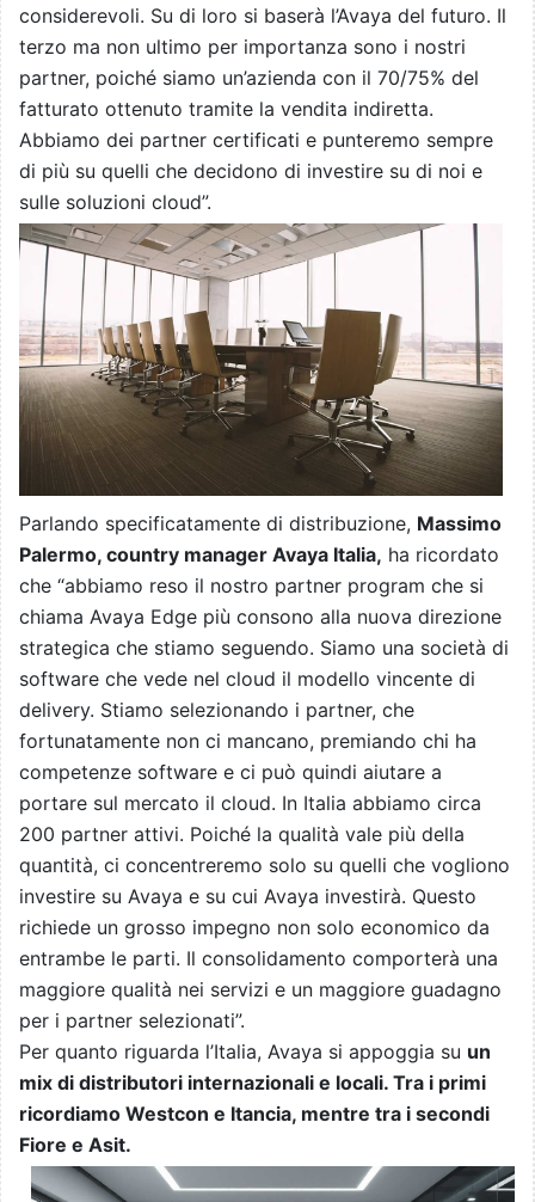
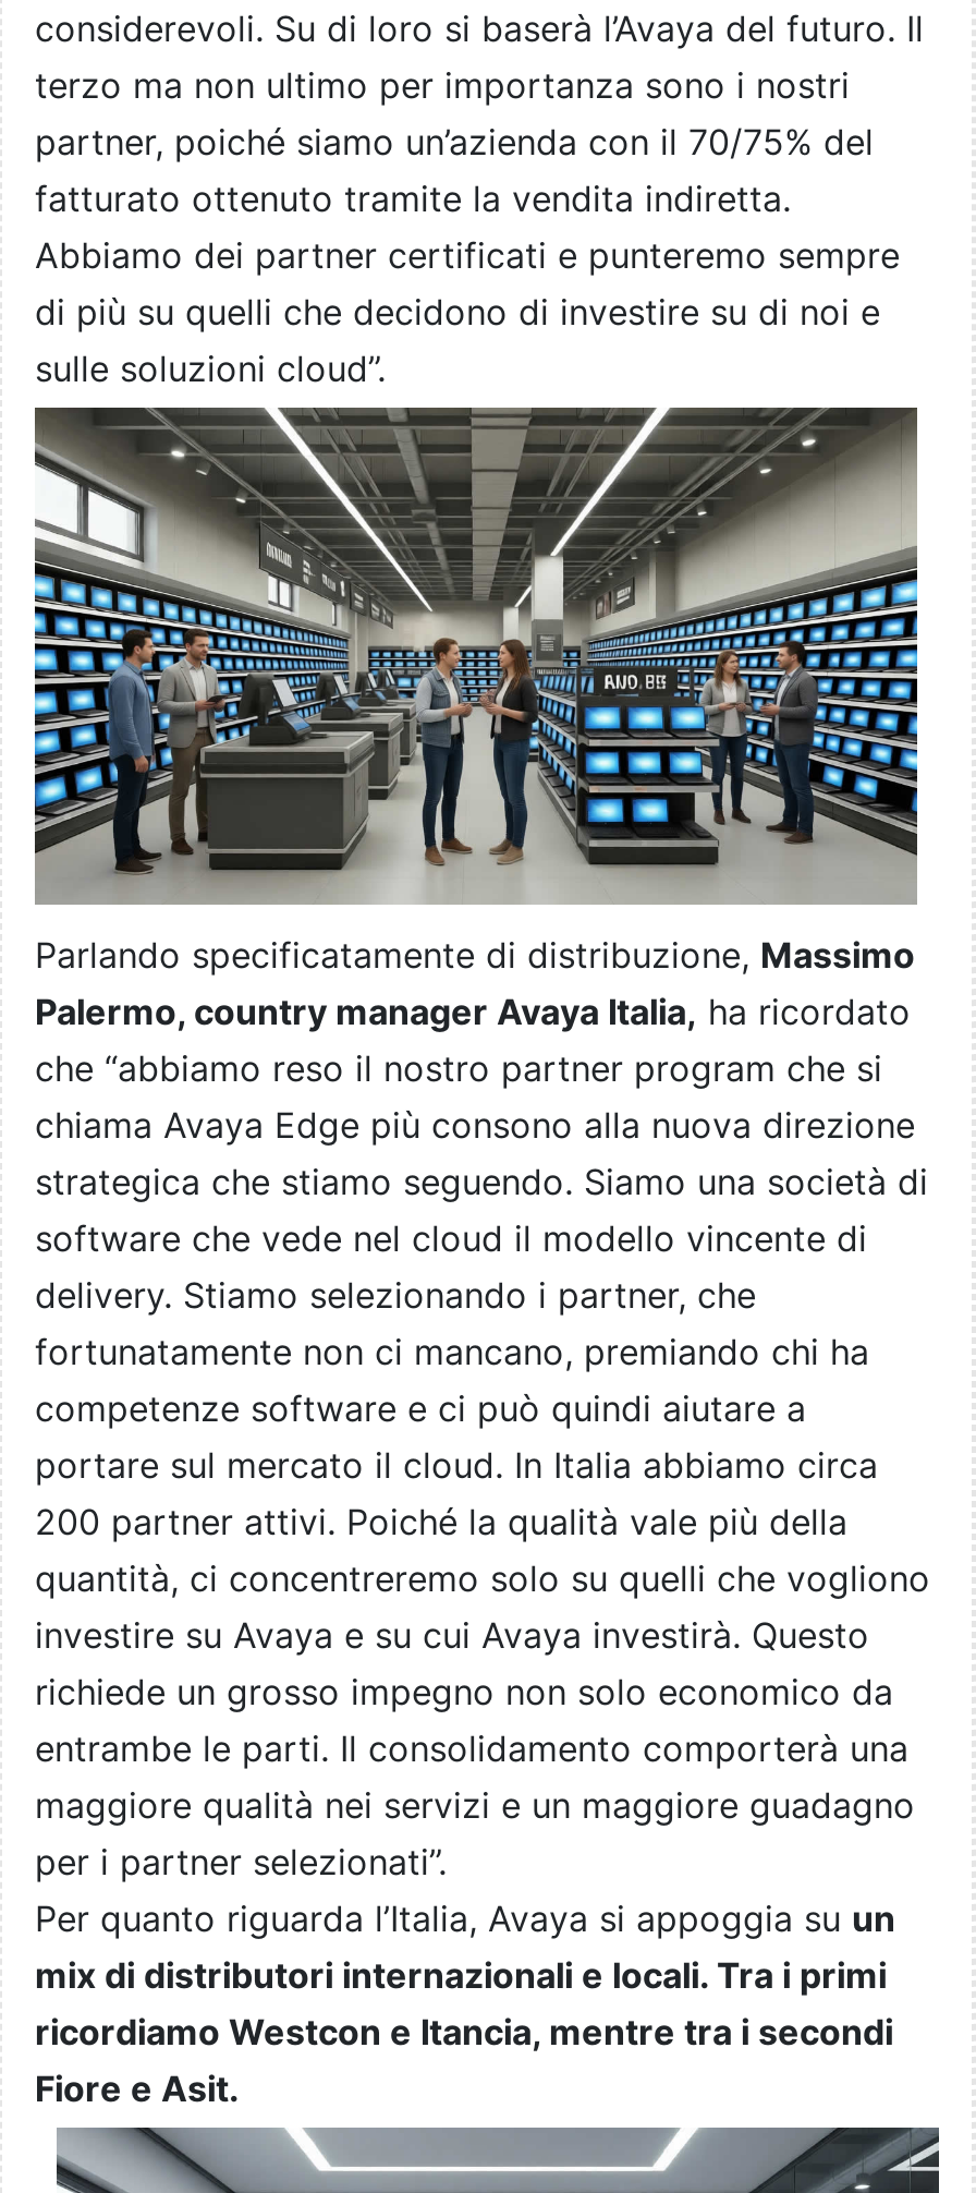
[18,222,504,497] [image] -> [33,405,919,902] [image]

